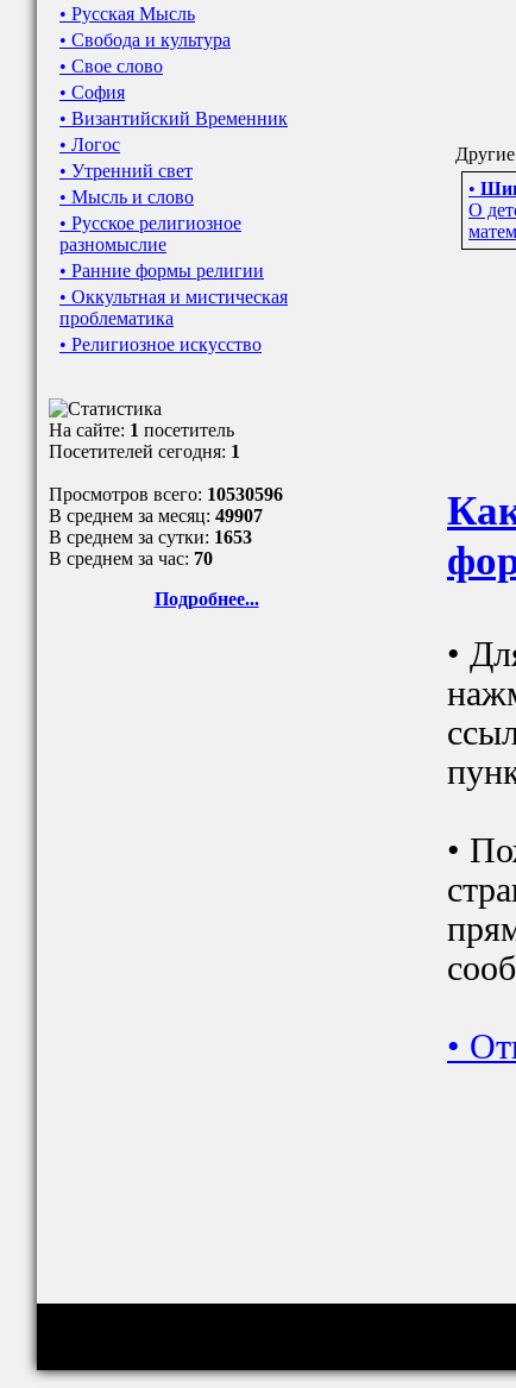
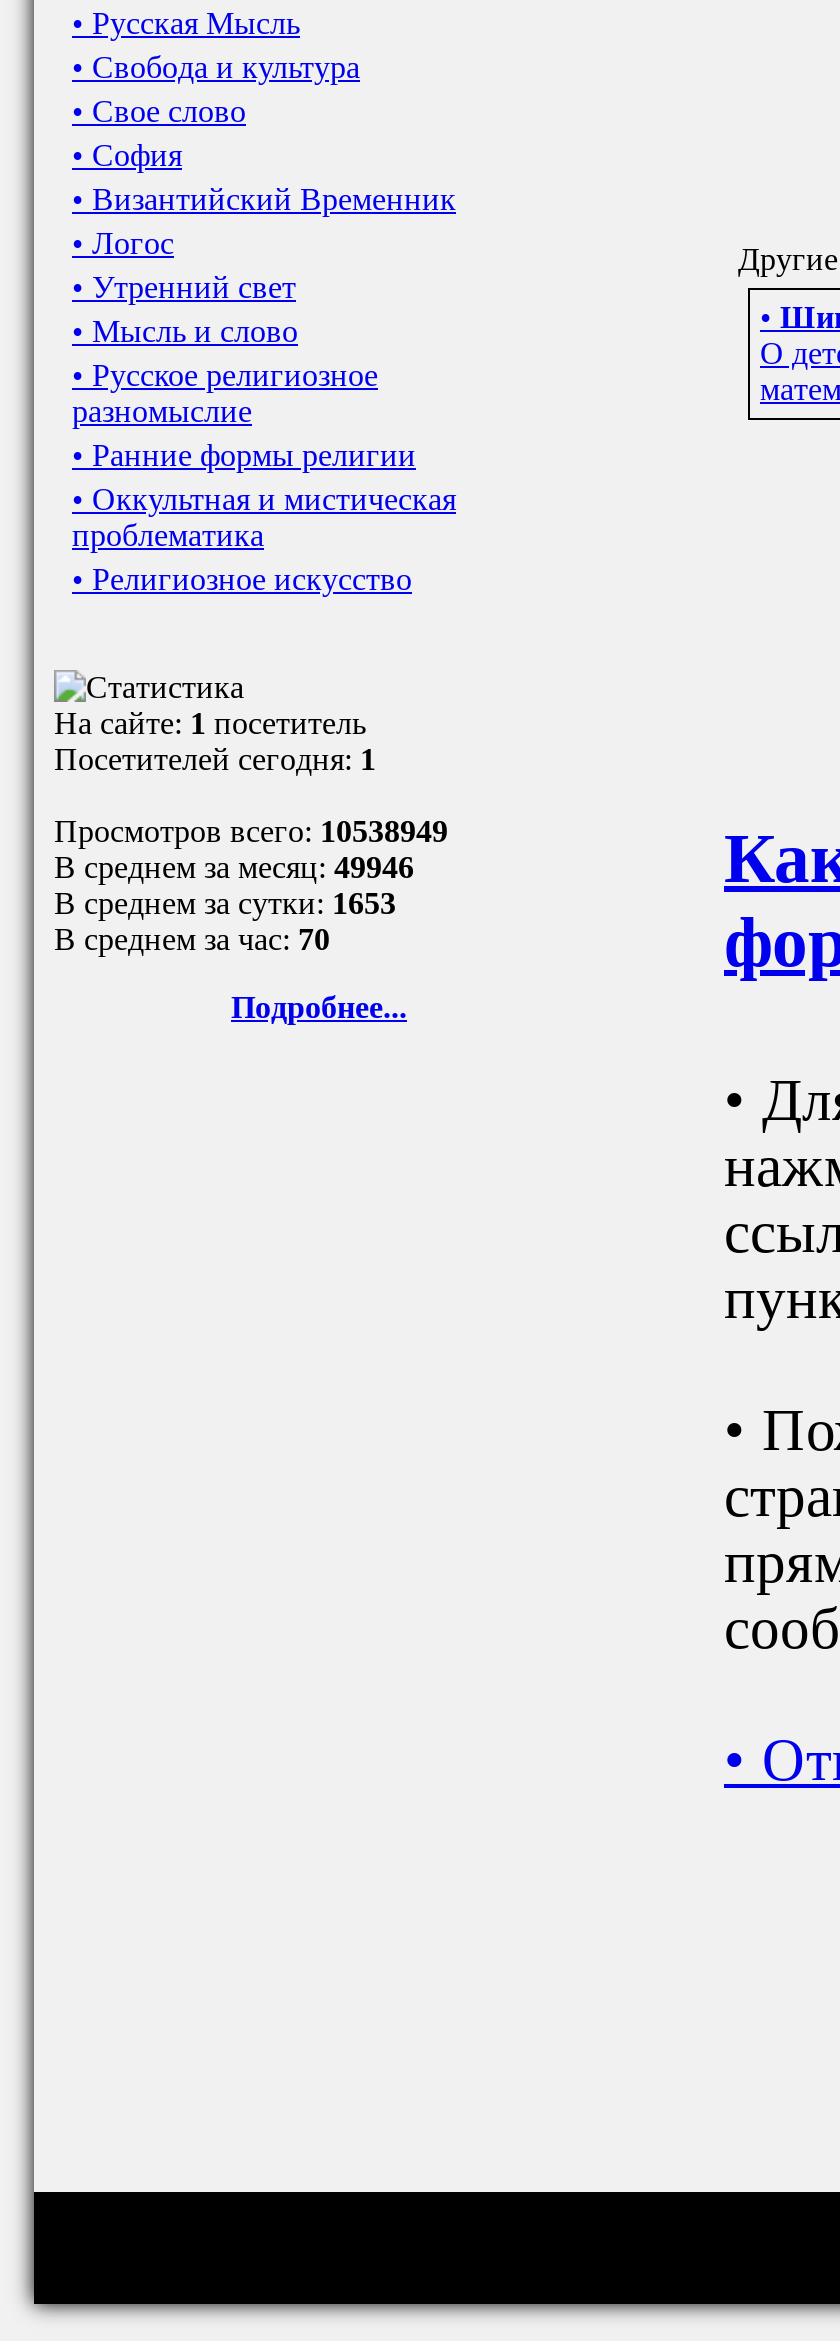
[49,484,283,504] Просмотров всего: 10530596 -> [54,814,448,848] Просмотров всего: 10538949
[49,505,263,526] В среднем за месяц: 49907 -> [54,850,414,884] В среднем за месяц: 49946

